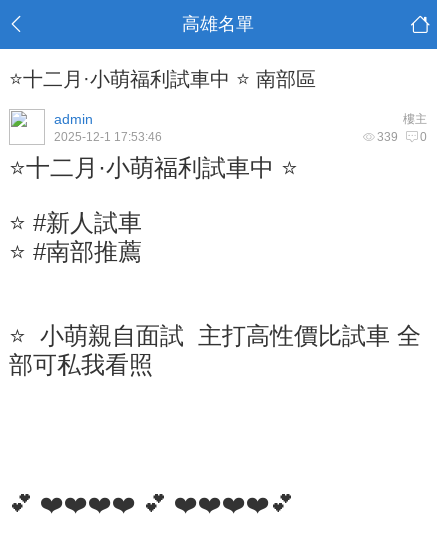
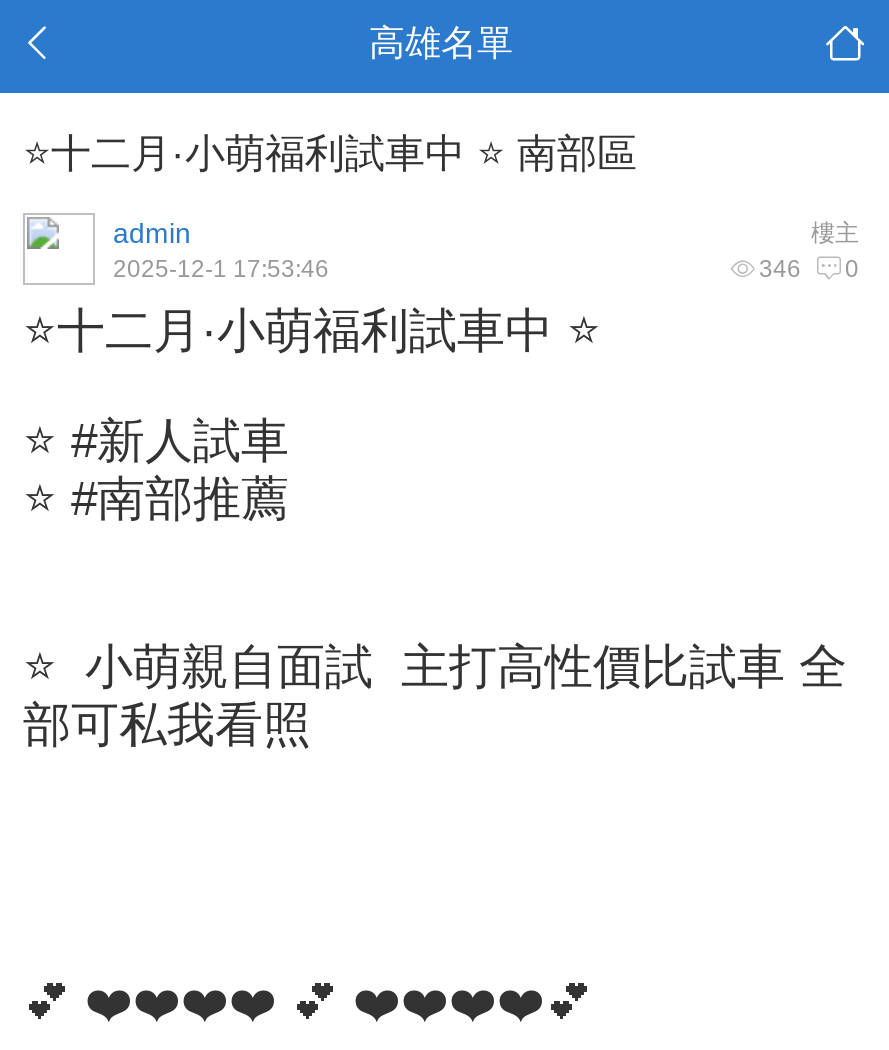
[377,130,427,144] 339 0 -> [759,255,859,283] 346 0

